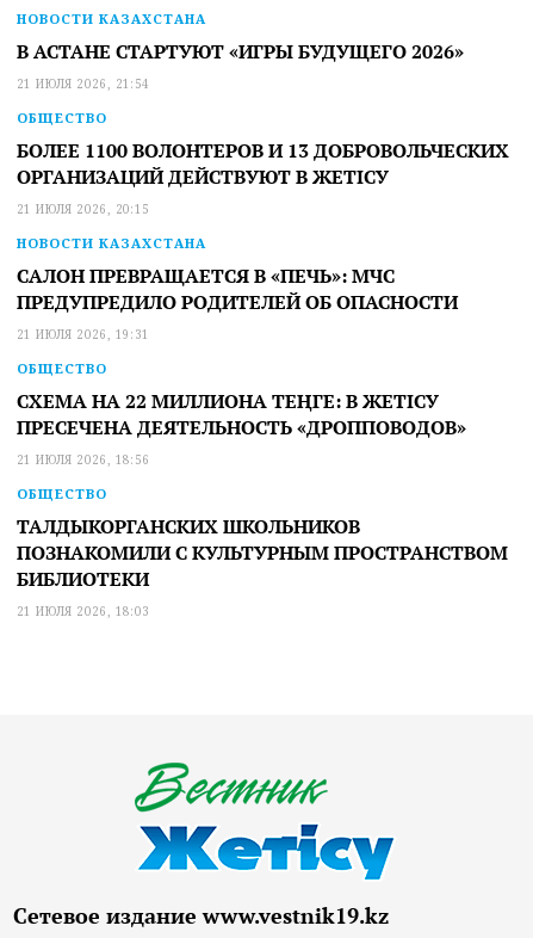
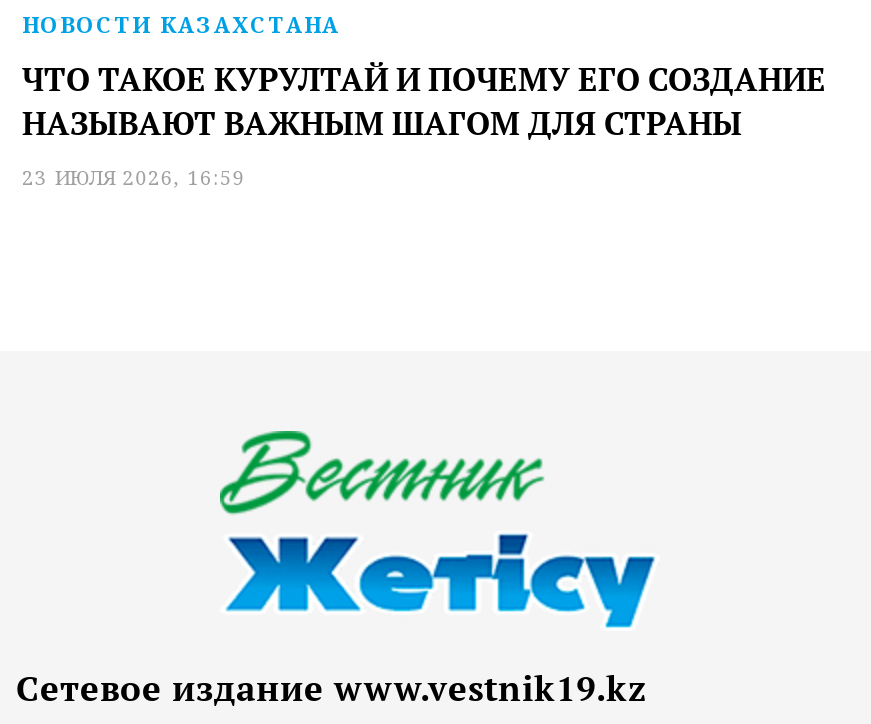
[17,39,509,620] В АСТАНЕ СТАРТУЮТ «ИГРЫ БУДУЩЕГО 2026» | 21 ИЮЛЯ 2026, 21:54 | ОБЩЕСТВО | БОЛЕЕ 1100 ВОЛОНТЕРОВ И 13 ДОБРОВОЛЬЧЕСКИХ | ОРГАНИЗАЦИЙ ДЕЙСТВУЮТ В ЖЕТІСУ | 21 ИЮЛЯ 2026, 20:15 | НОВОСТИ КАЗАХСТАНА | САЛОН ПРЕВРАЩАЕТСЯ В «ПЕЧЬ»: МЧС | ПРЕДУПРЕДИЛО РОДИТЕЛЕЙ ОБ ОПАСНОСТИ | 21 ИЮЛЯ 2026, 19:31 | ОБЩЕСТВО | СХЕМА НА 22 МИЛЛИОНА ТЕҢГЕ: В ЖЕТІСУ | ПРЕСЕЧЕНА ДЕЯТЕЛЬНОСТЬ «ДРОППОВОДОВ» | 21 ИЮЛЯ 2026, 18:56 | ОБЩЕСТВО | ТАЛДЫКОРГАНСКИХ ШКОЛЬНИКОВ | ПОЗНАКОМИЛИ С КУЛЬТУРНЫМ ПРОСТРАНСТВОМ | БИБЛИОТЕКИ | 21 ИЮЛЯ 2026, 18:03 -> [22,57,826,191] ЧТО ТАКОЕ КУРУЛТАЙ И ПОЧЕМУ ЕГО СОЗДАНИЕ | НАЗЫВАЮТ ВАЖНЫМ ШАГОМ ДЛЯ СТРАНЫ | 23 ИЮЛЯ 2026, 16:59

